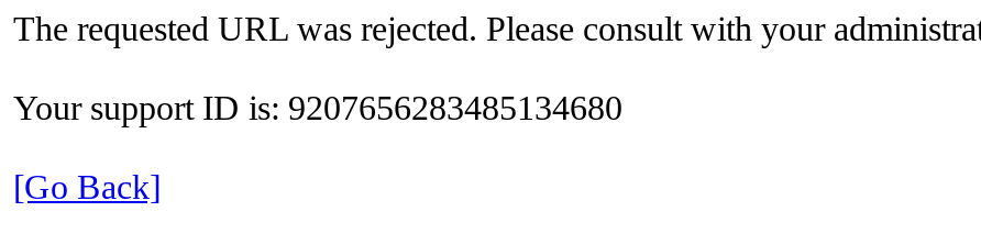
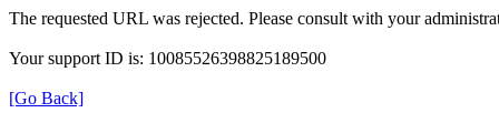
[13,89,622,126] Your support ID is: 9207656283485134680 -> [9,49,326,68] Your support ID is: 10085526398825189500

